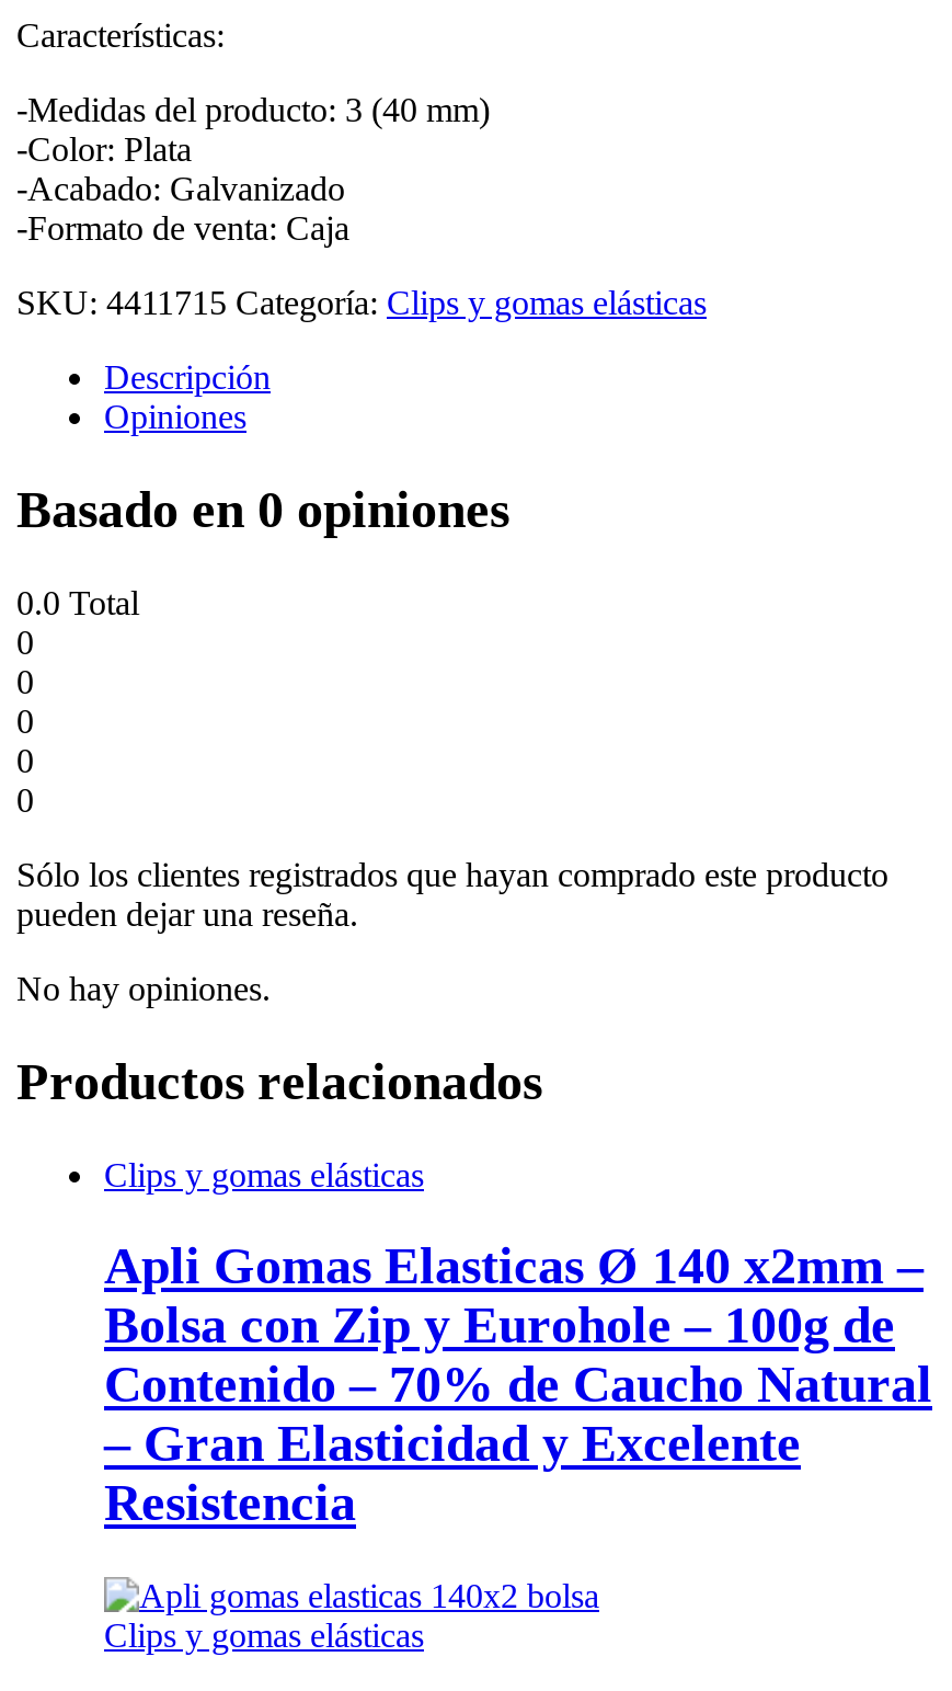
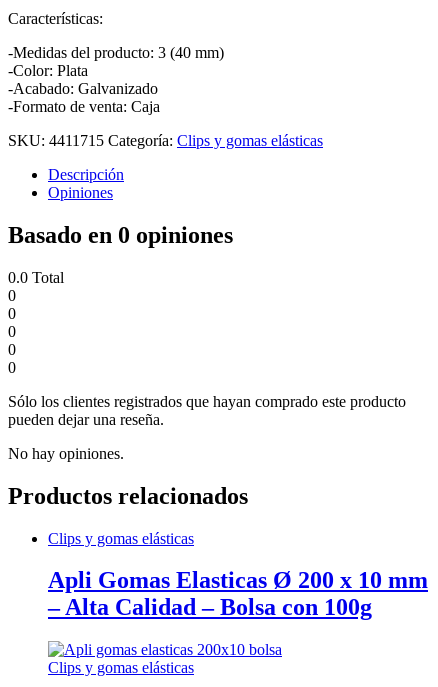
[104,1238,932,1532] Apli Gomas Elasticas Ø 140 x2mm – | Bolsa con Zip y Eurohole – 100g de | Contenido – 70% de Caucho Natural | – Gran Elasticidad y Excelente | Resistencia -> [48,567,428,620] Apli Gomas Elasticas Ø 200 x 10 mm | – Alta Calidad – Bolsa con 100g

